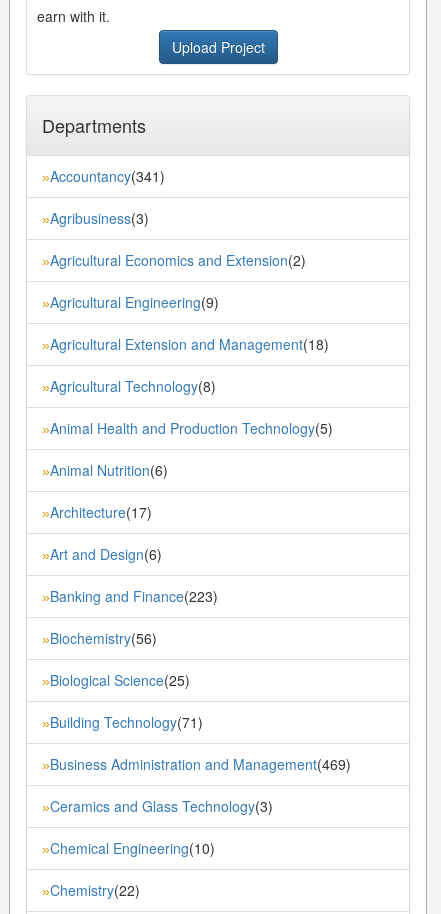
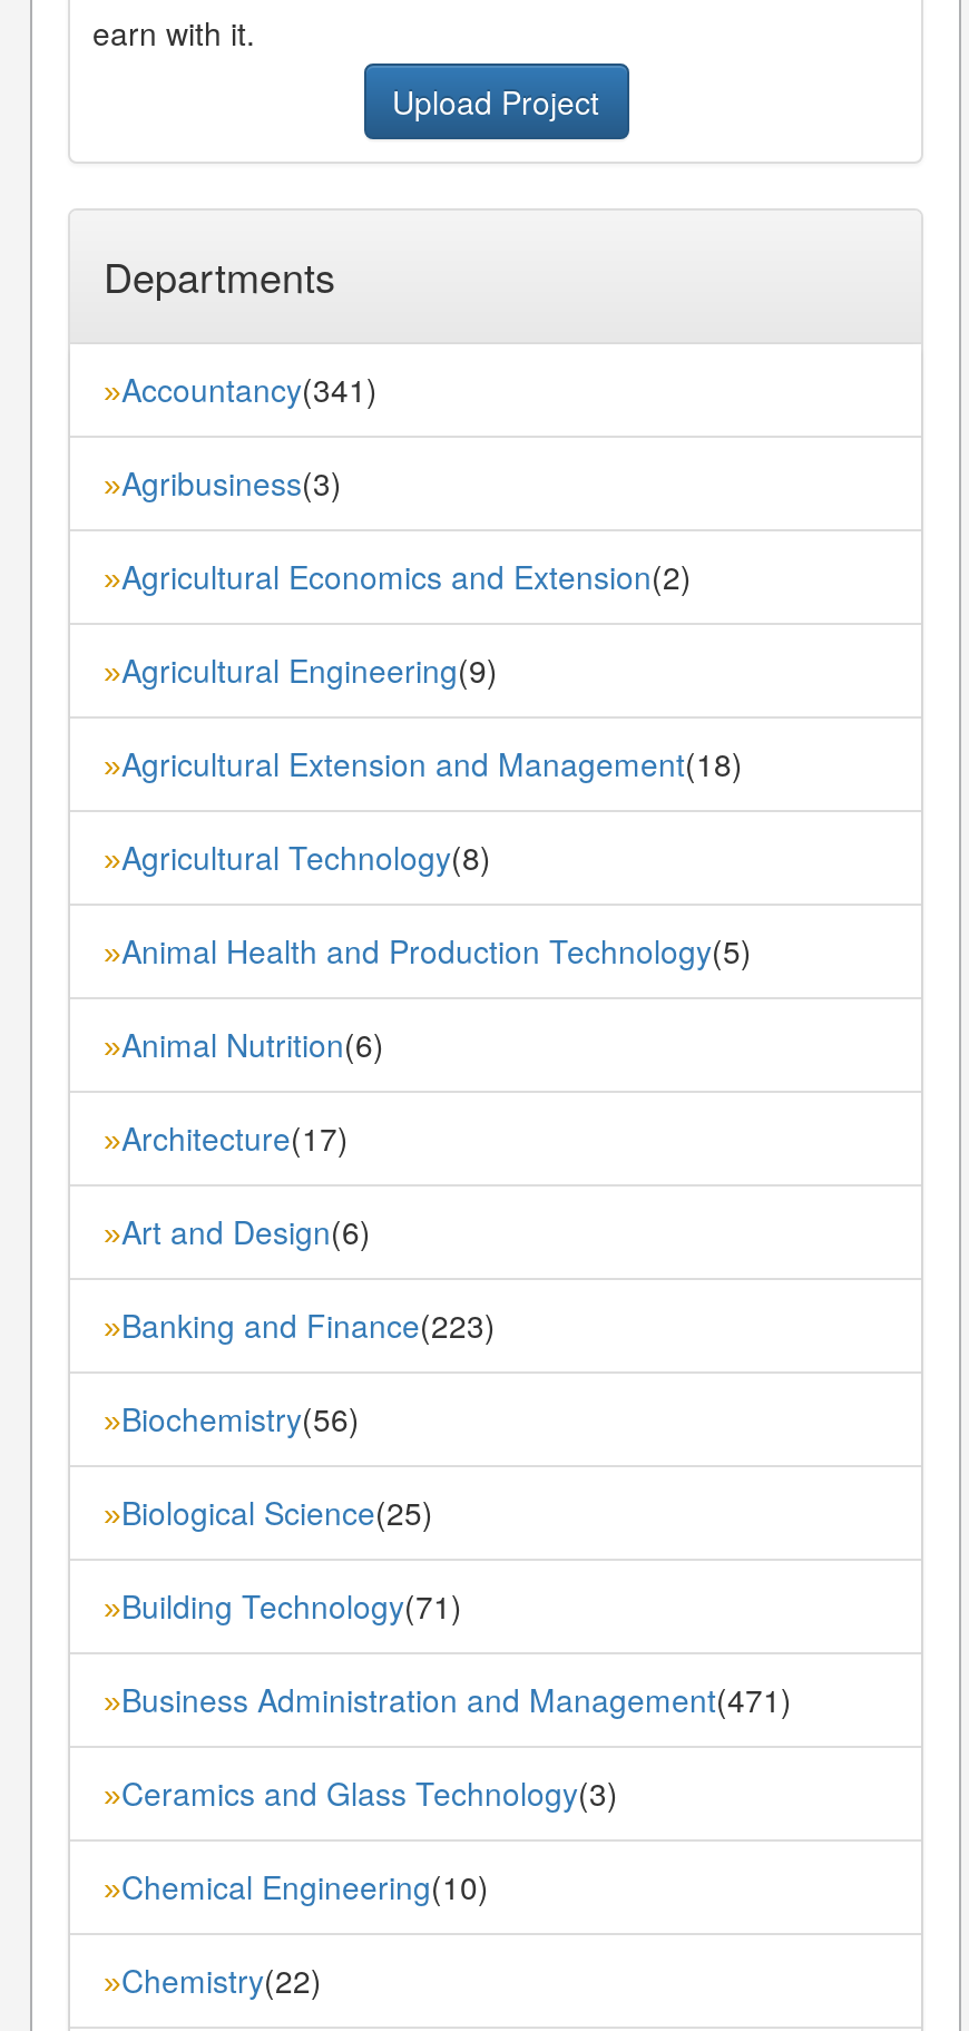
[42,754,351,774] »Business Administration and Management(469) -> [104,1676,792,1721] »Business Administration and Management(471)

